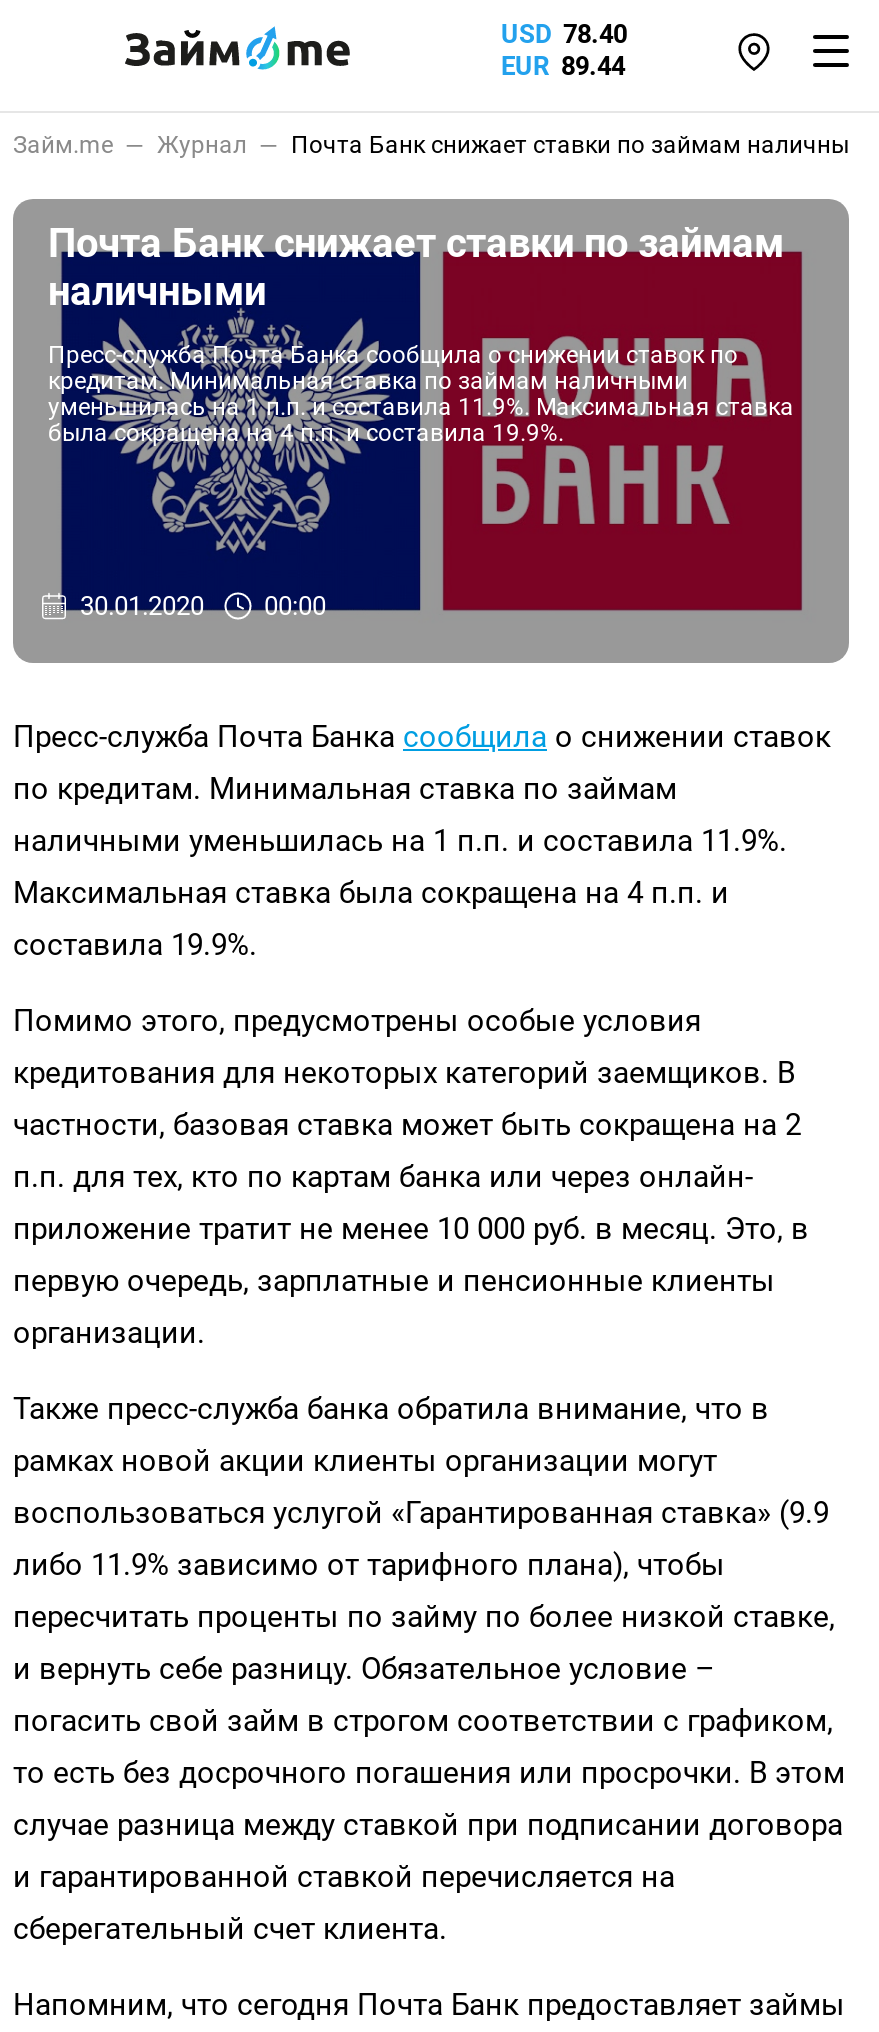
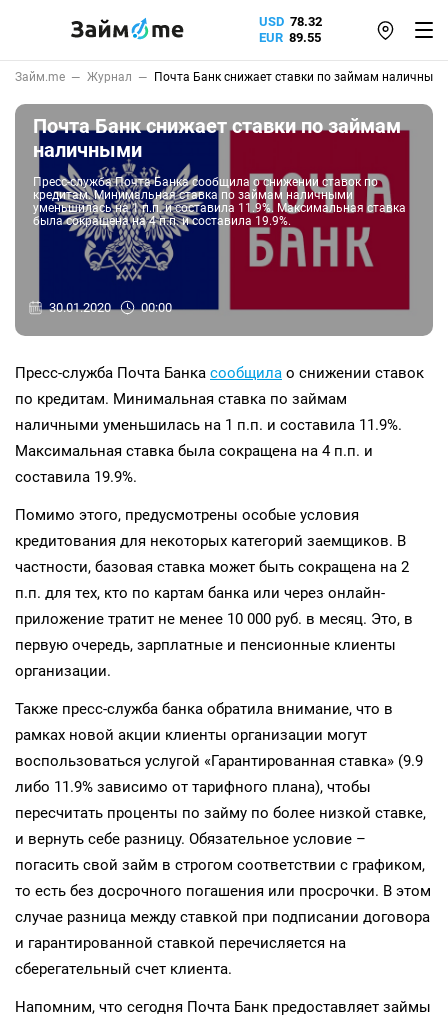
[501,19,627,49] USD 78.40 -> [259,14,322,29] USD 78.32
[501,51,625,81] EUR 89.44 -> [259,30,321,45] EUR 89.55

